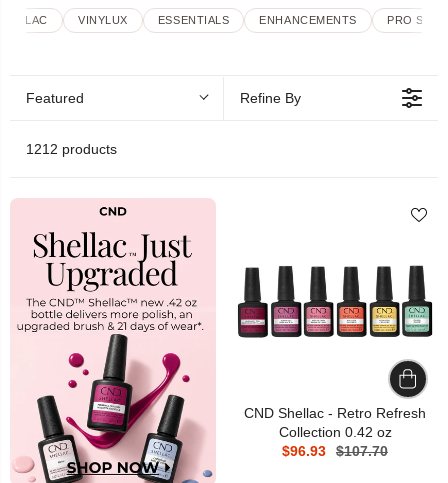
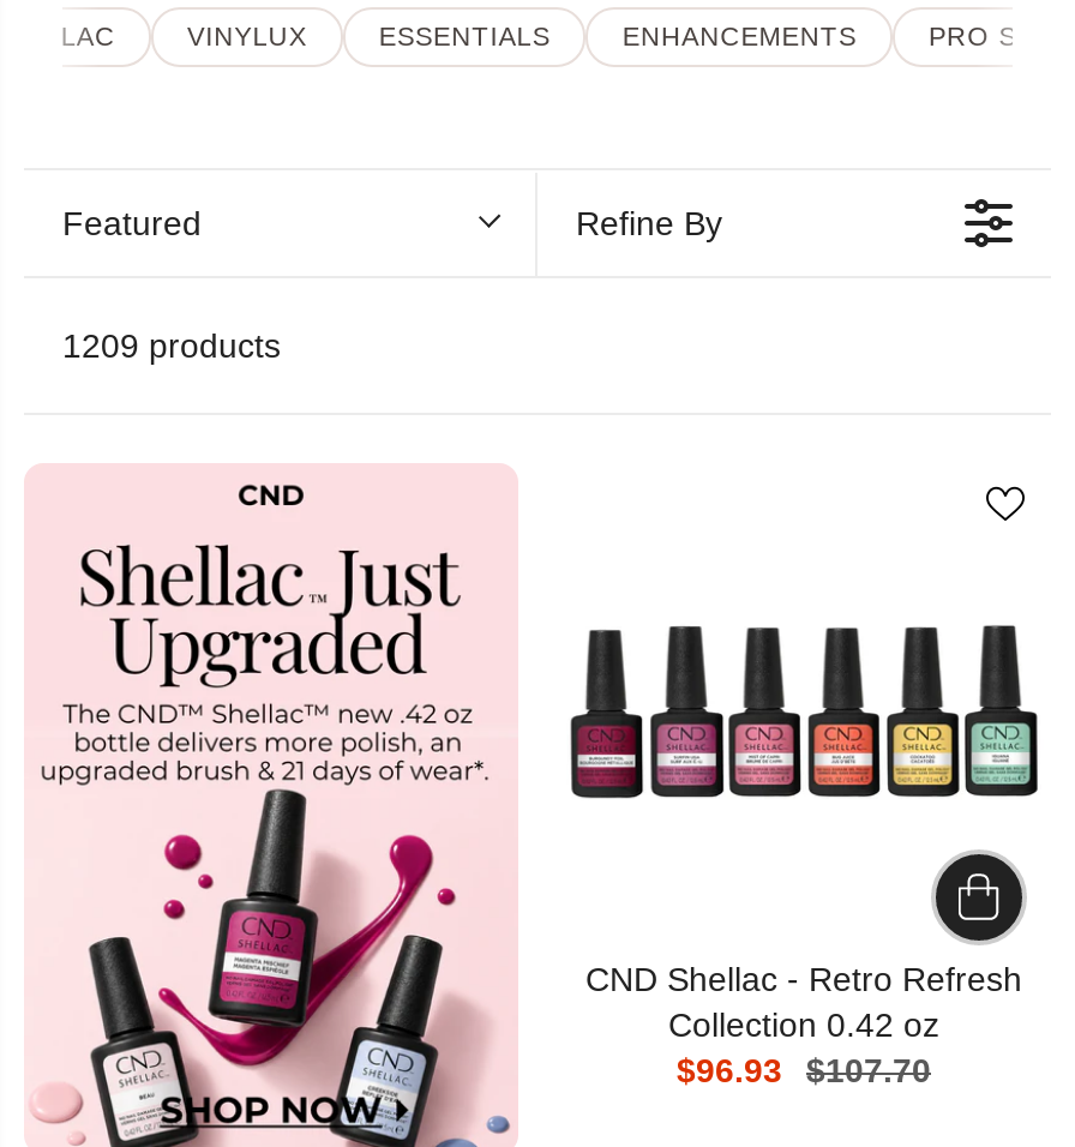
[26,141,117,157] 1212 products -> [62,326,281,365] 1209 products

